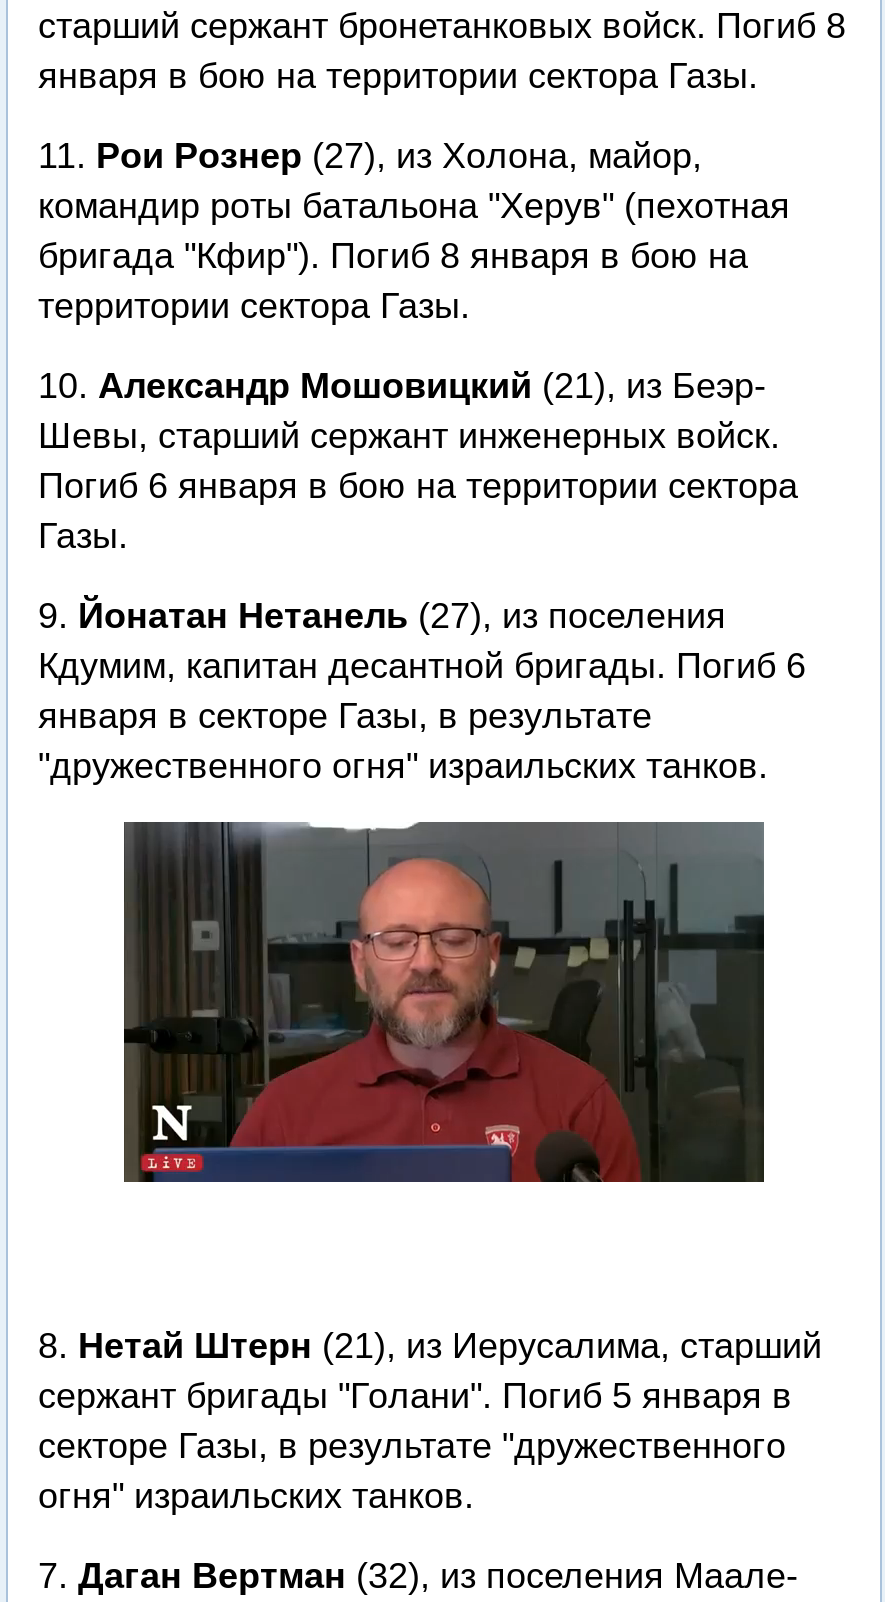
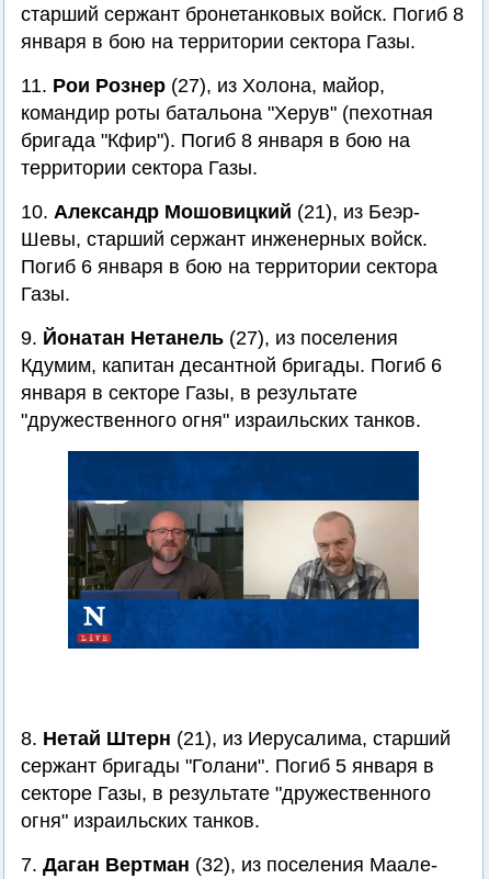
[124,820,766,1184] [image] -> [68,450,420,650] [image]

